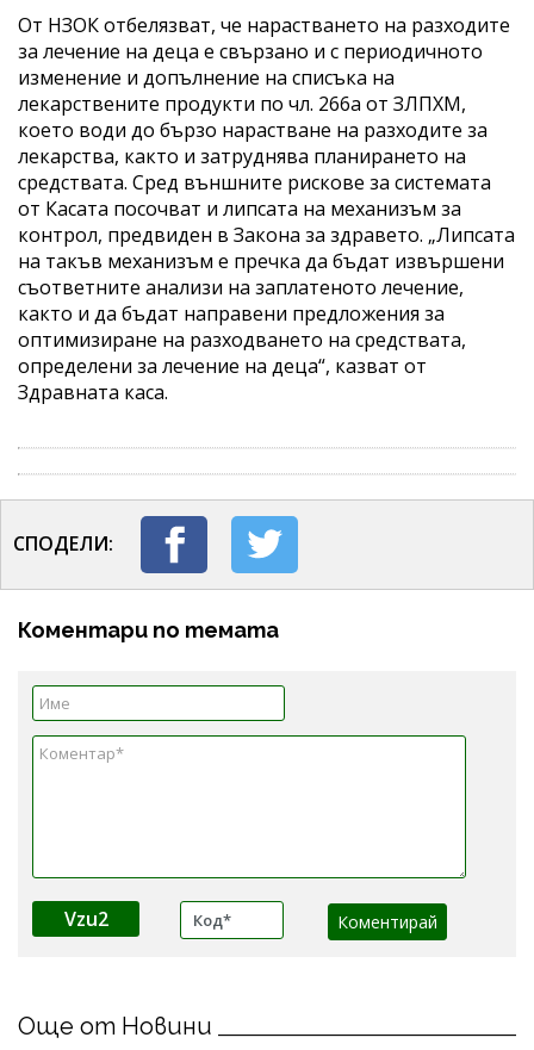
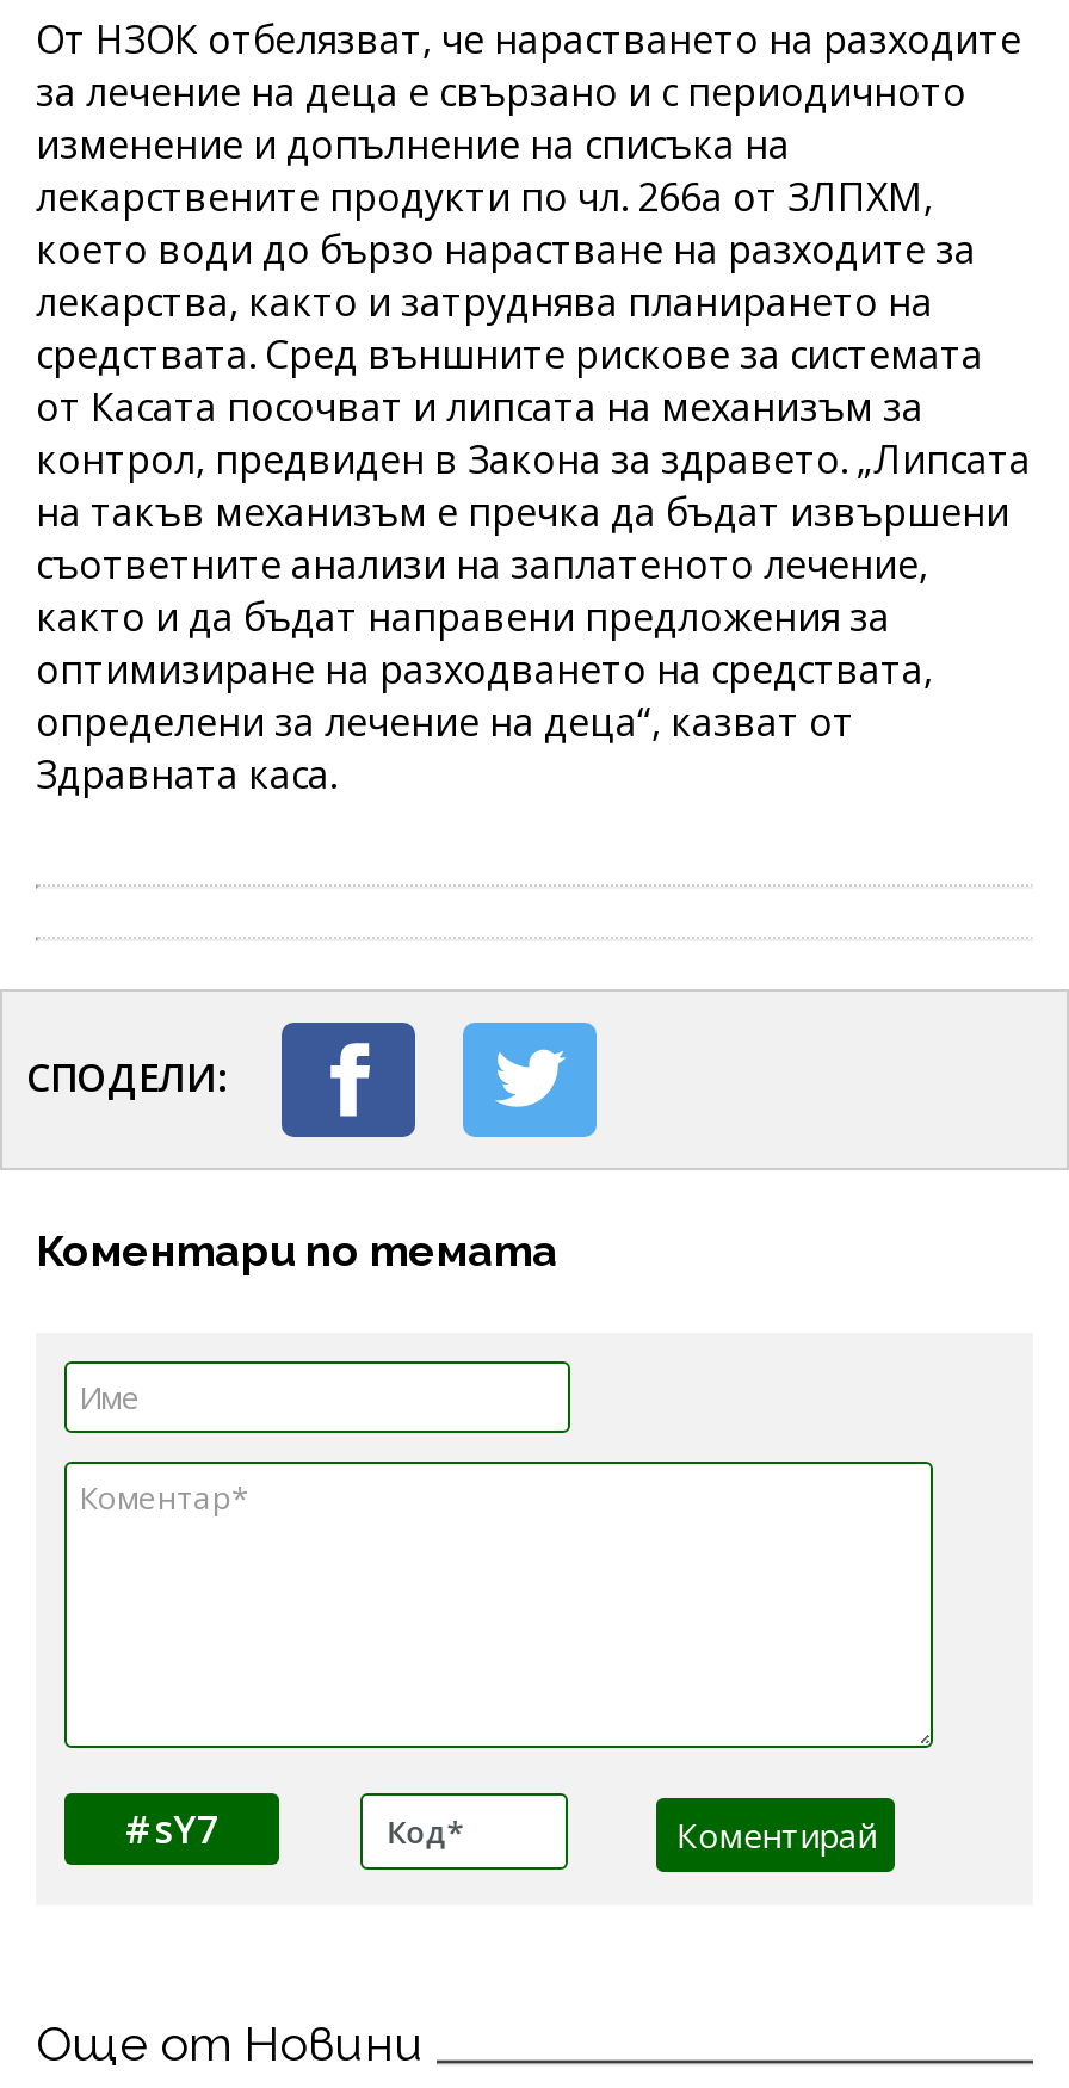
[64,905,108,932] Vzu2 -> [125,1802,218,1855] #sY7

